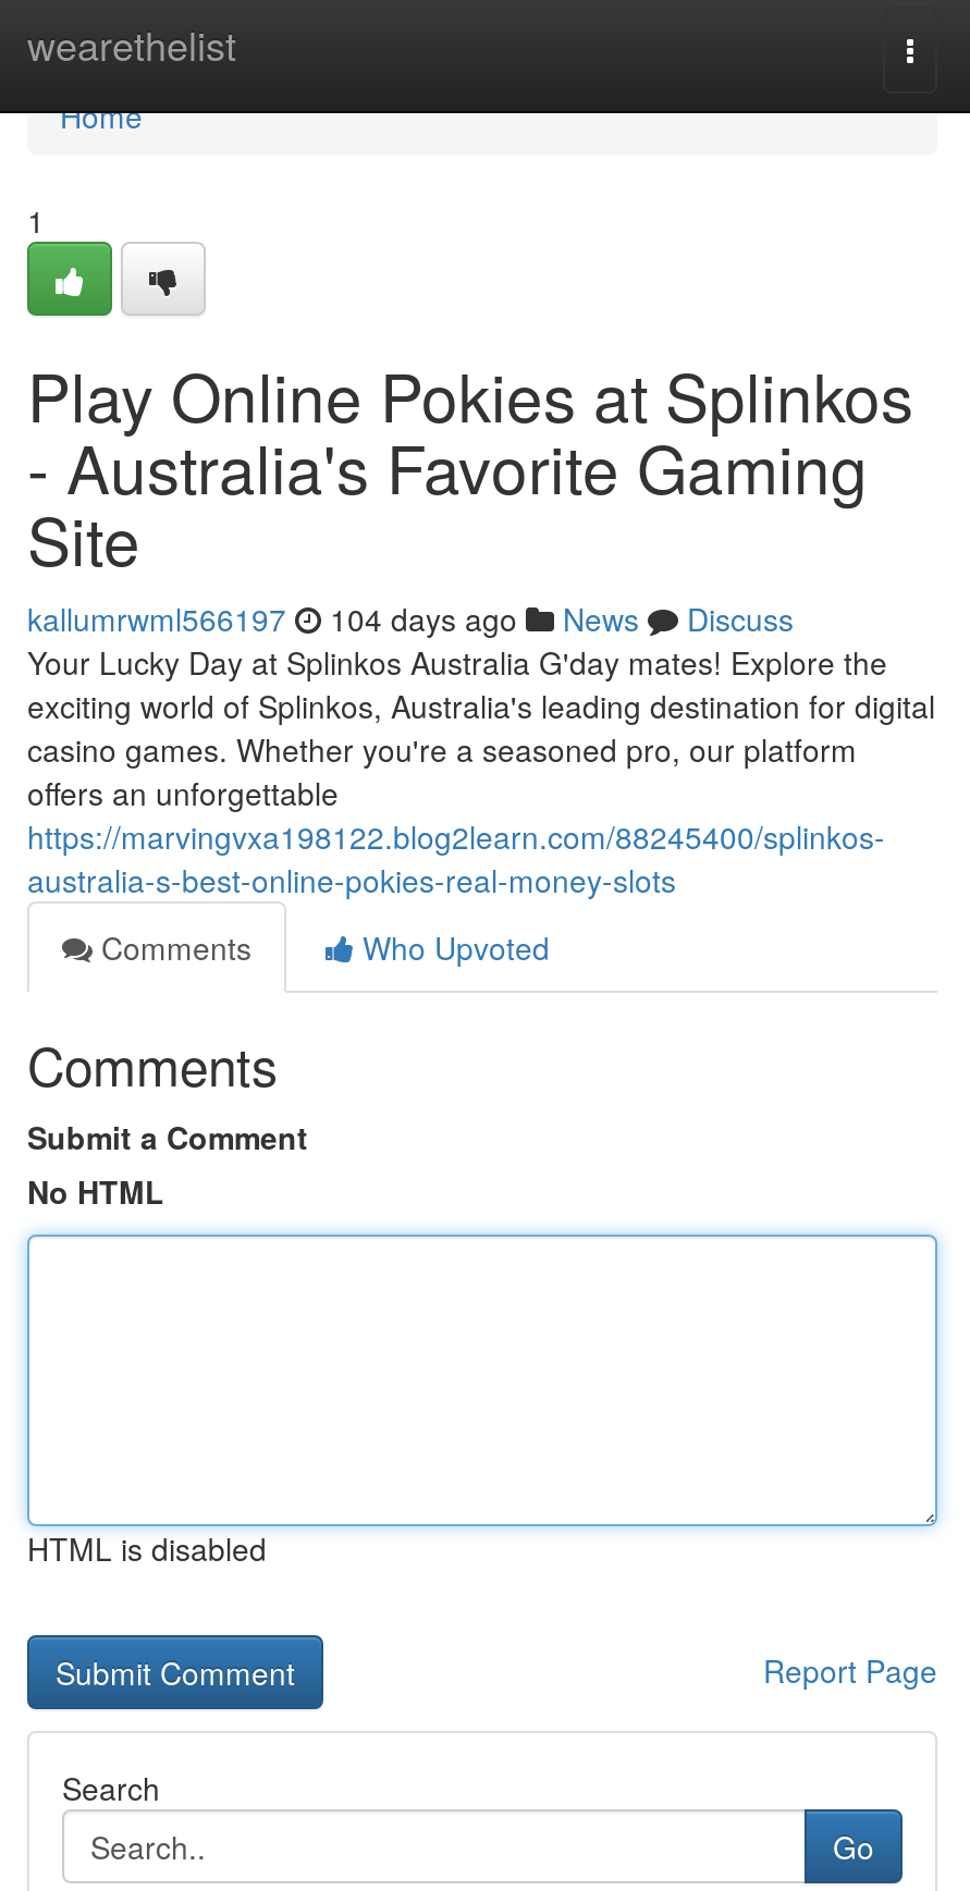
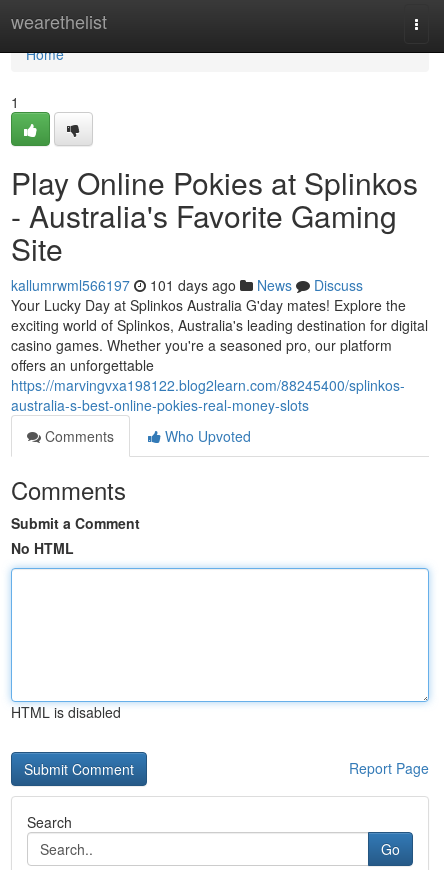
[27,597,794,640] kallumrwml566197 104 days ago News Discuss -> [11,275,363,295] kallumrwml566197 101 days ago News Discuss

